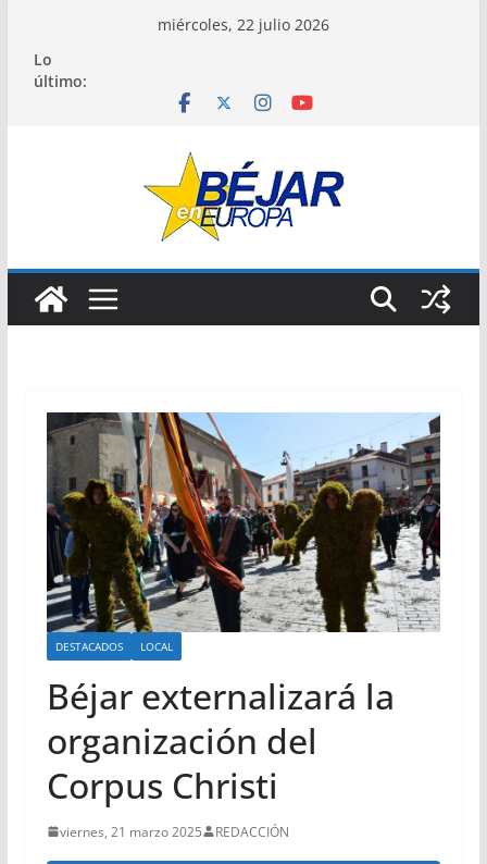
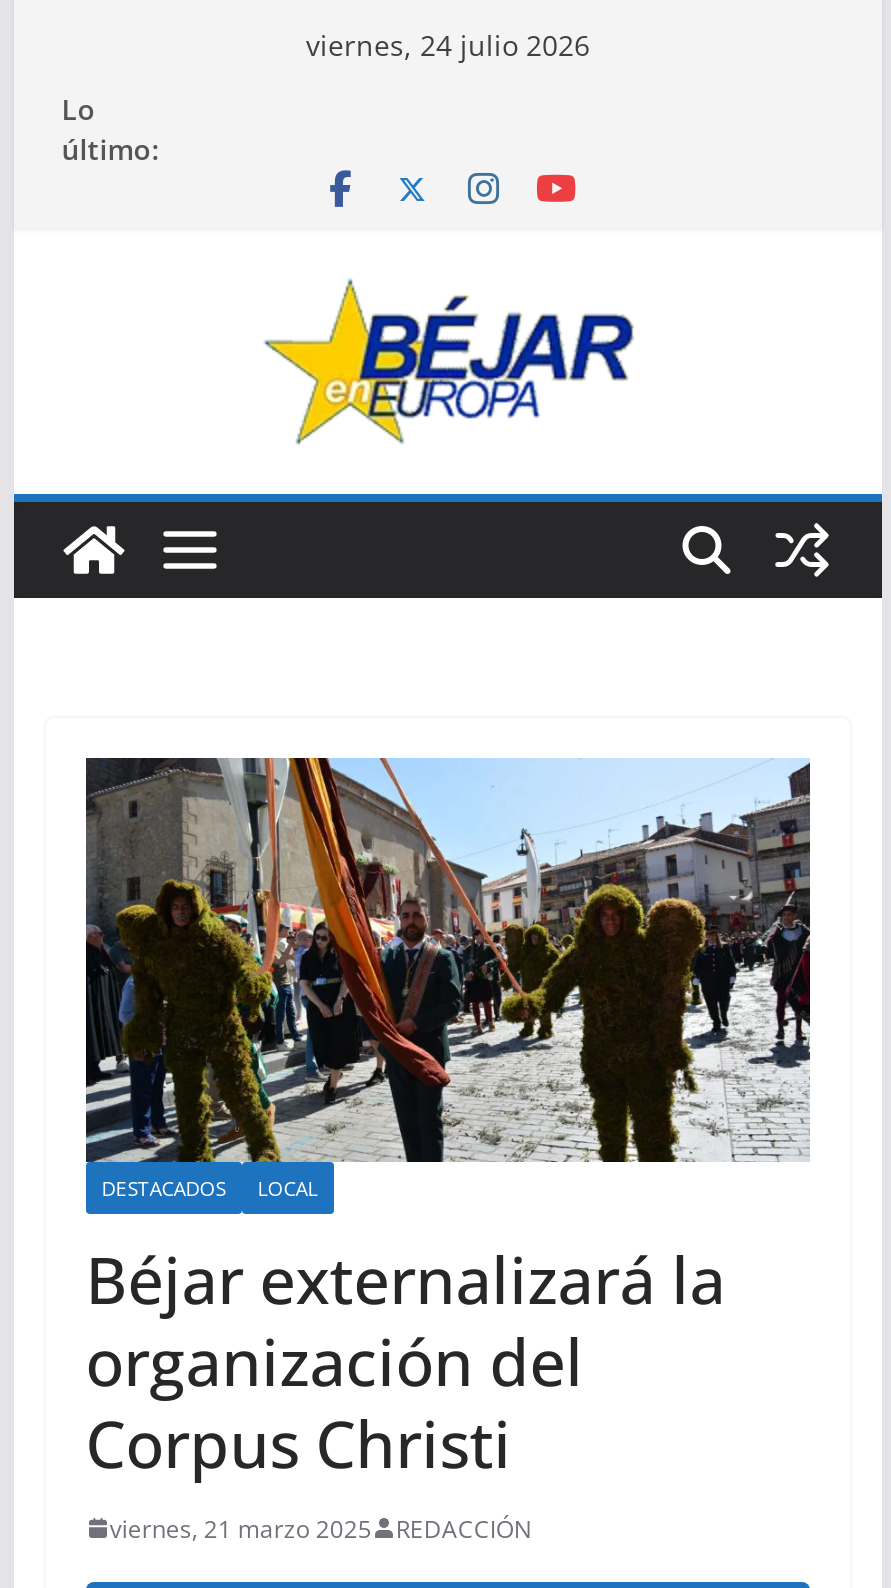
[158,14,329,35] miércoles, 22 julio 2026 -> [306,26,590,64] viernes, 24 julio 2026

